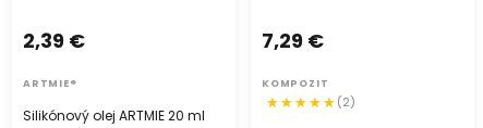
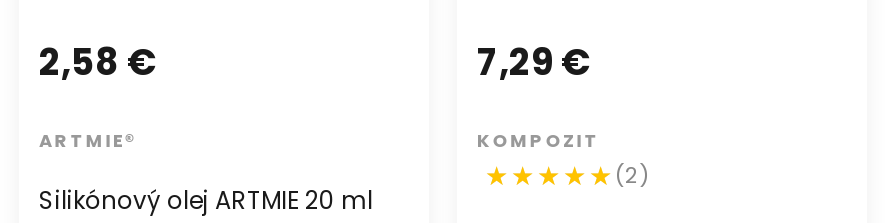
[23,27,85,54] 2,39 € -> [39,37,157,87] 2,58 €

